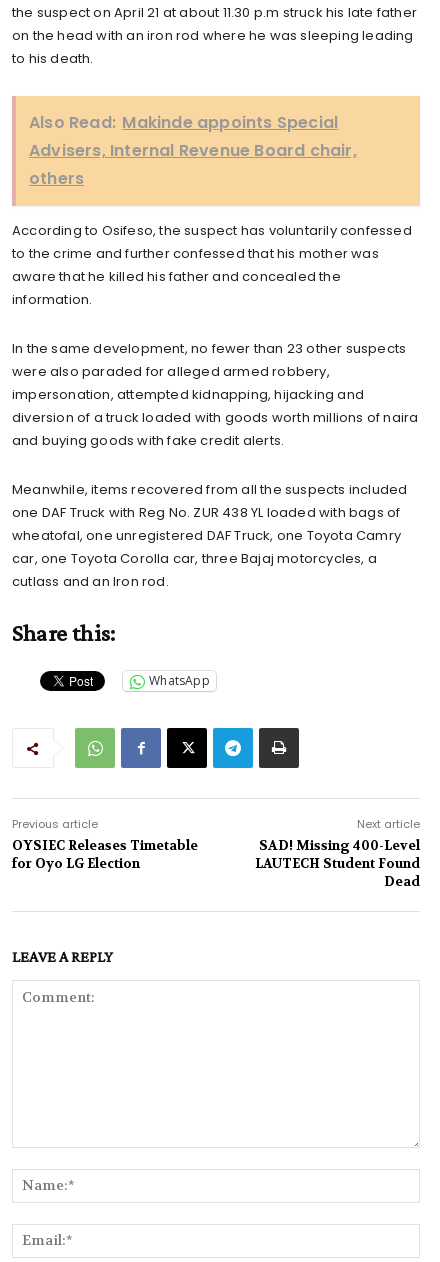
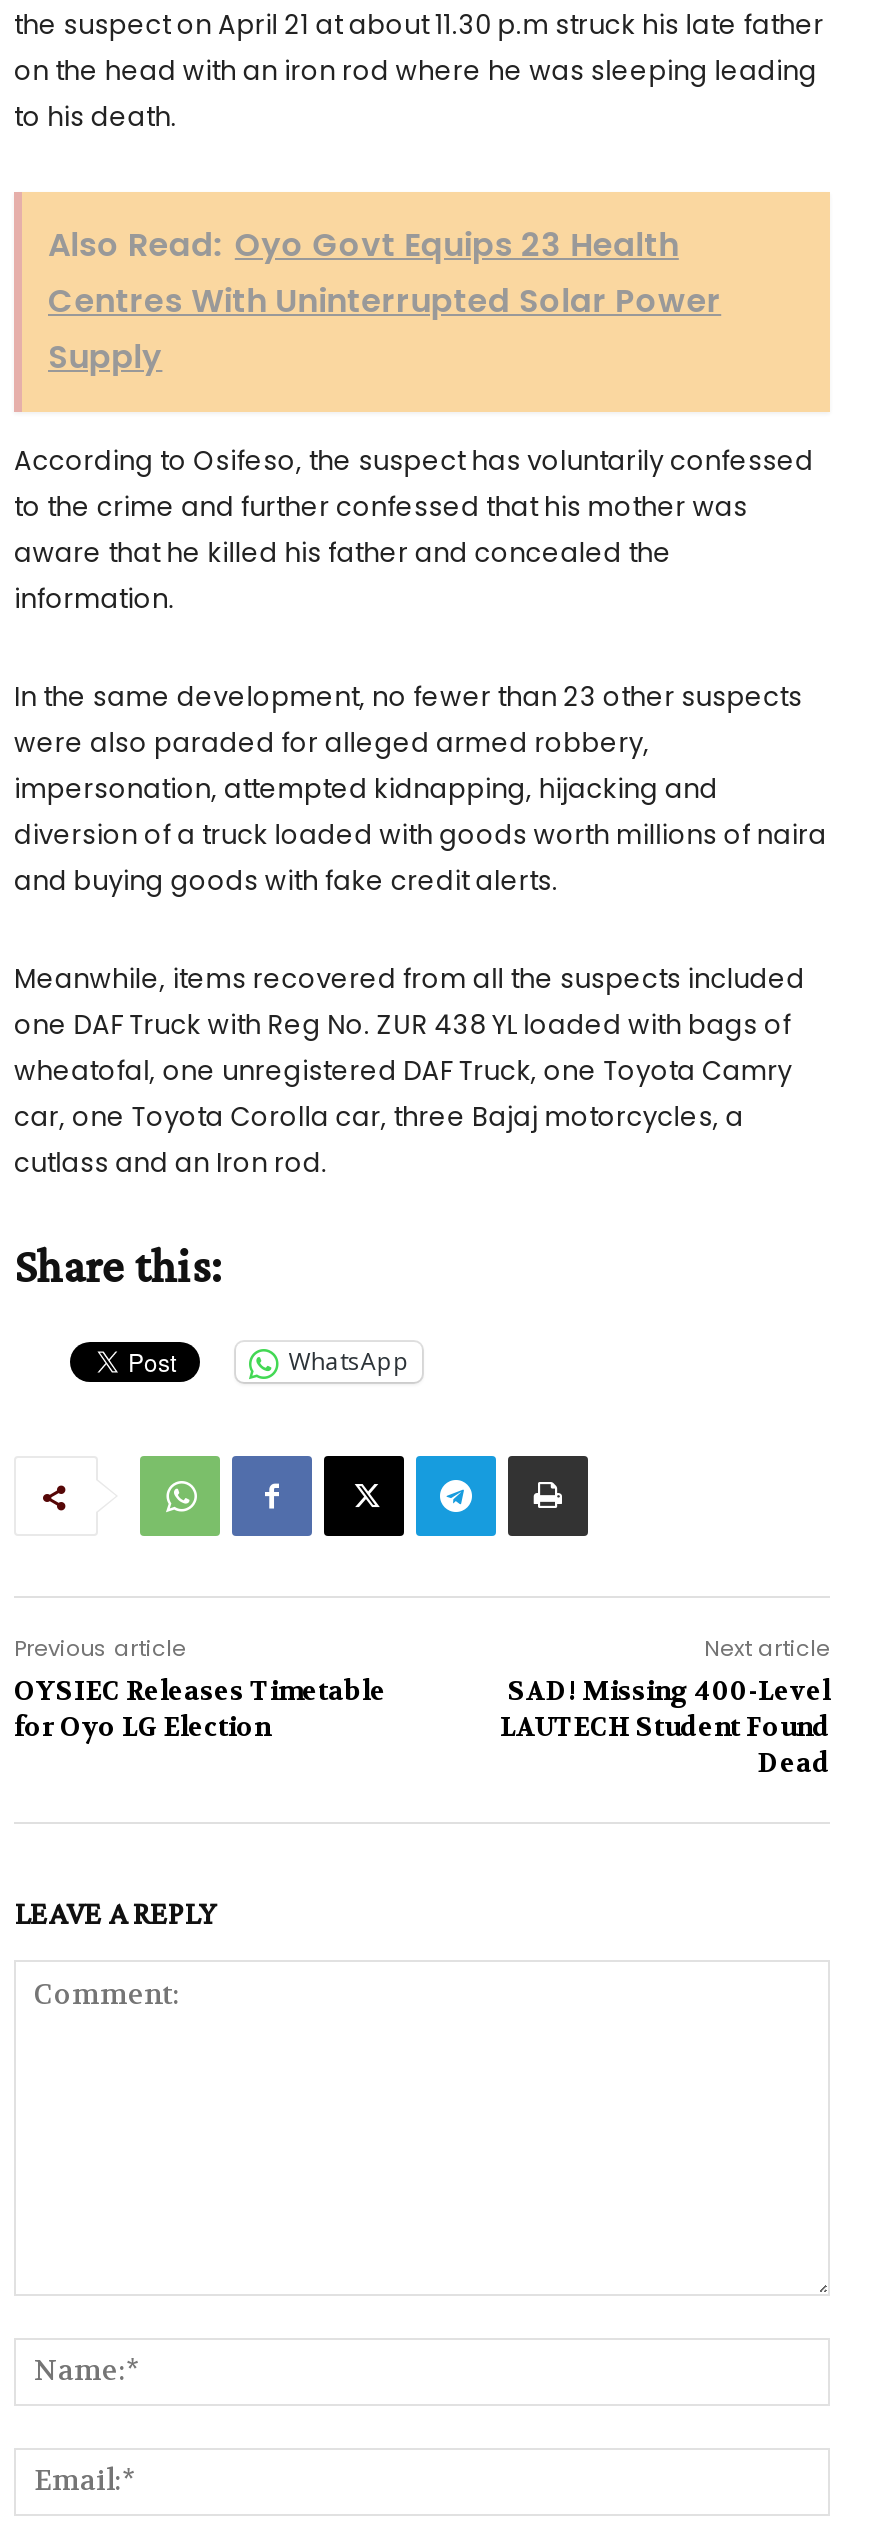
[29,111,357,190] Also Read: Makinde appoints Special | Advisers, Internal Revenue Board chair, | others -> [48,222,721,380] Also Read: Oyo Govt Equips 23 Health | Centres With Uninterrupted Solar Power | Supply

